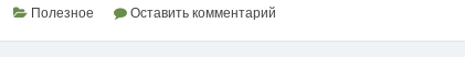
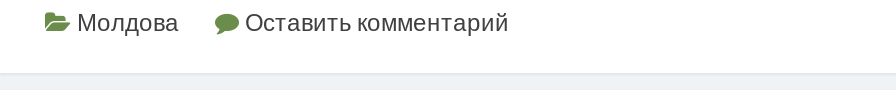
[30,5,93,20] Полезное -> [77,9,179,37] Молдова

